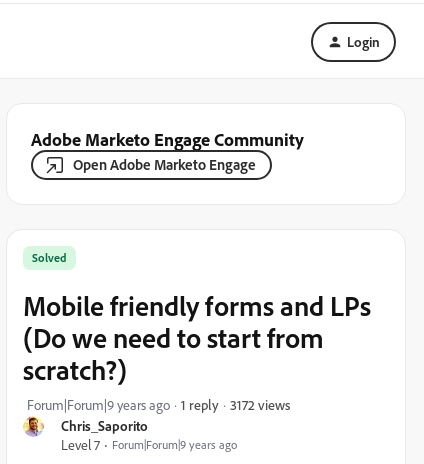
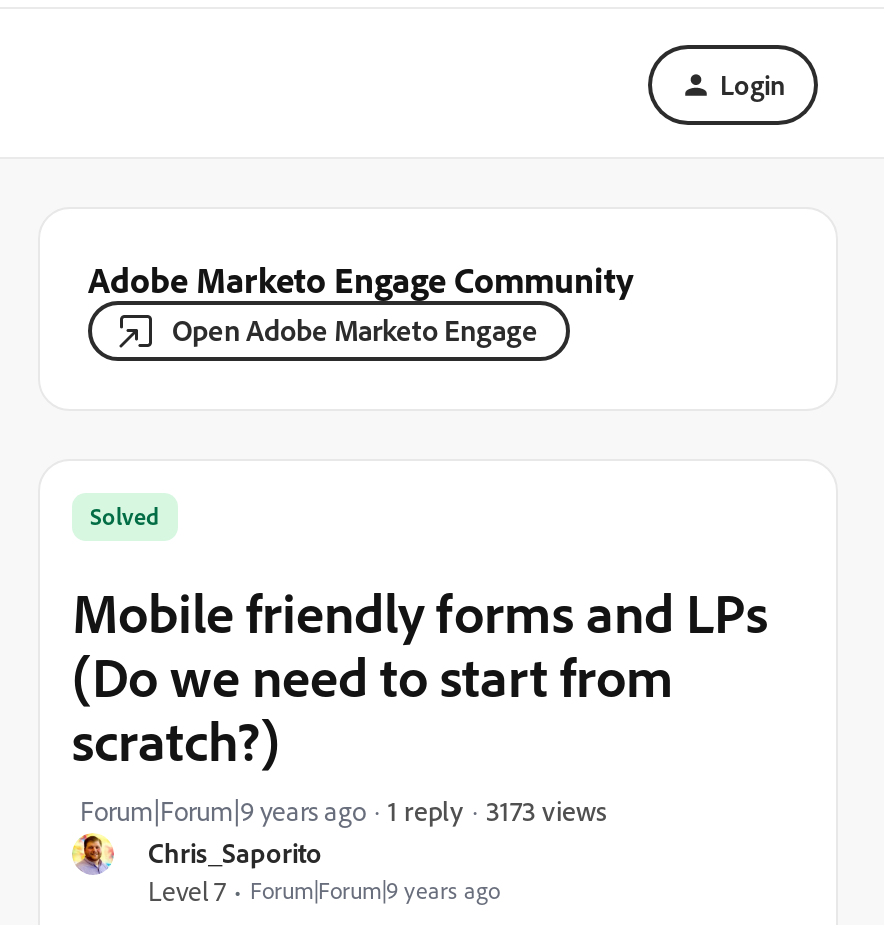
[230,395,290,412] 3172 views -> [486,792,606,826] 3173 views

